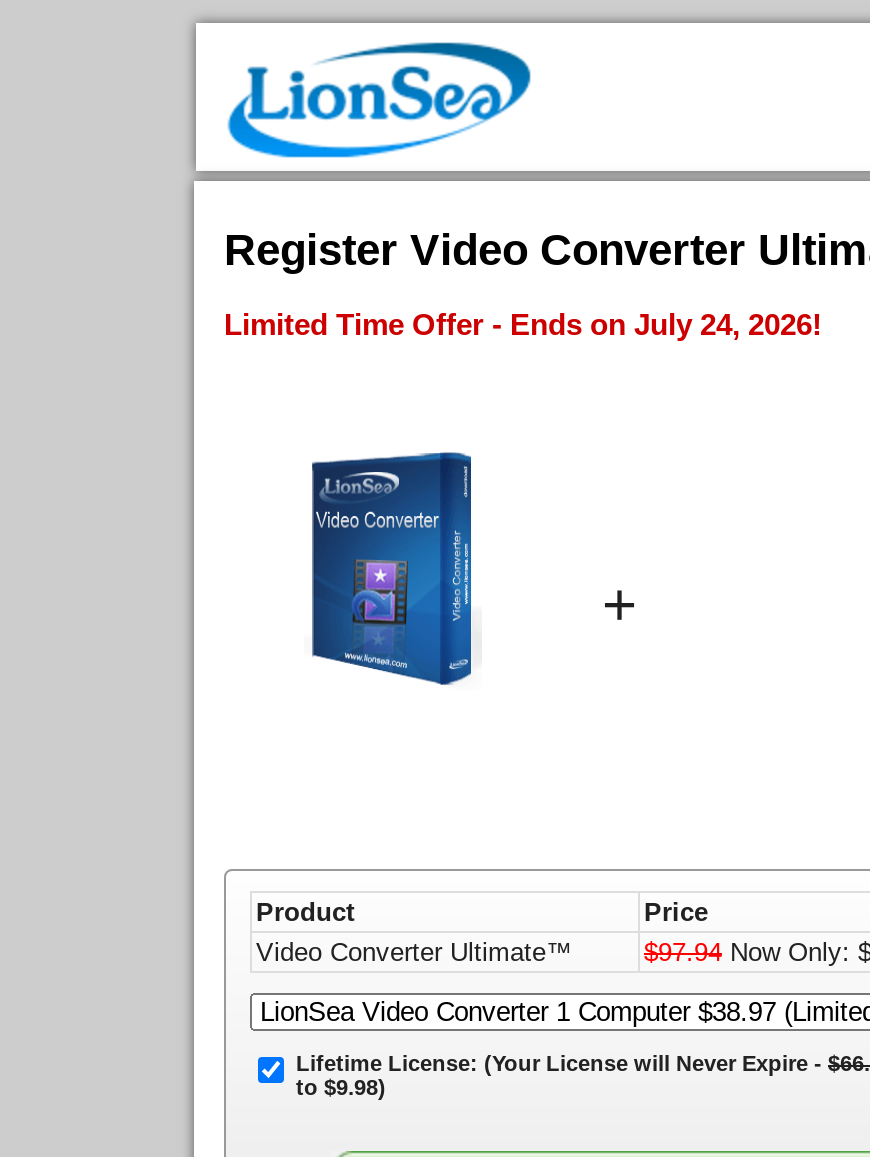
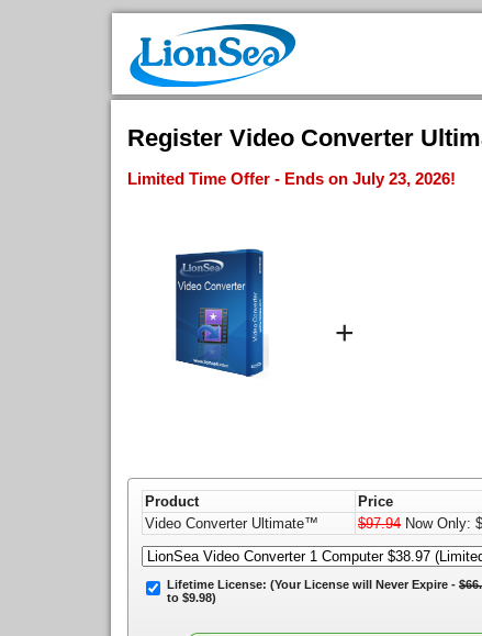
[224,308,822,342] Limited Time Offer - Ends on July 24, 2026! -> [127,170,456,188] Limited Time Offer - Ends on July 23, 2026!

